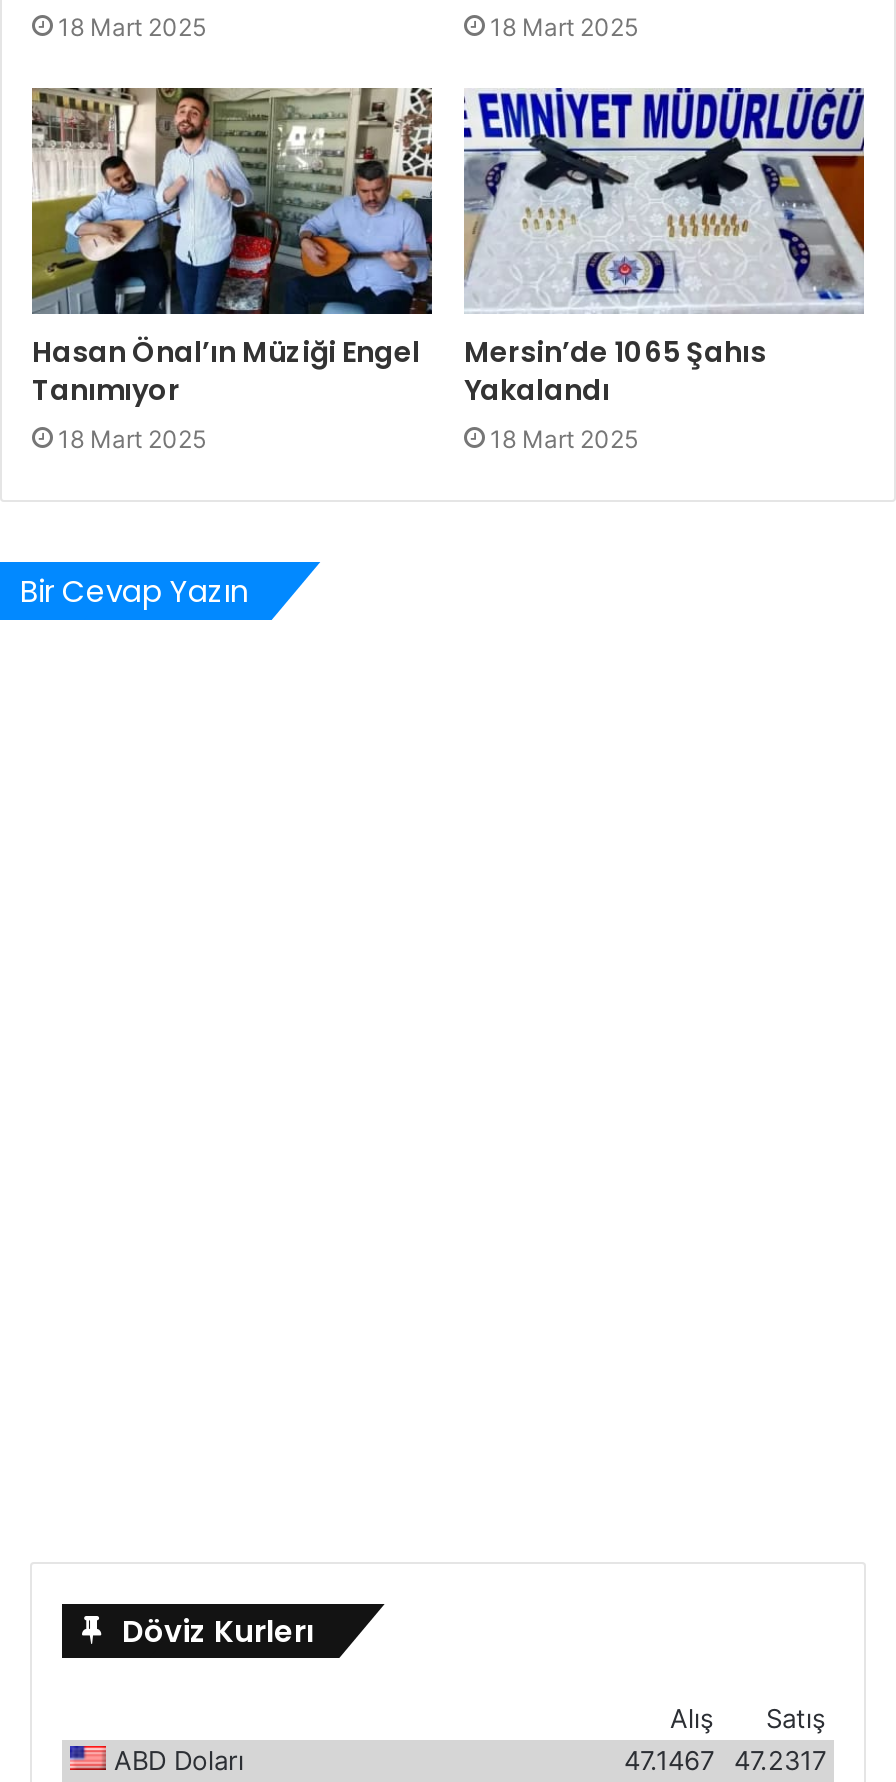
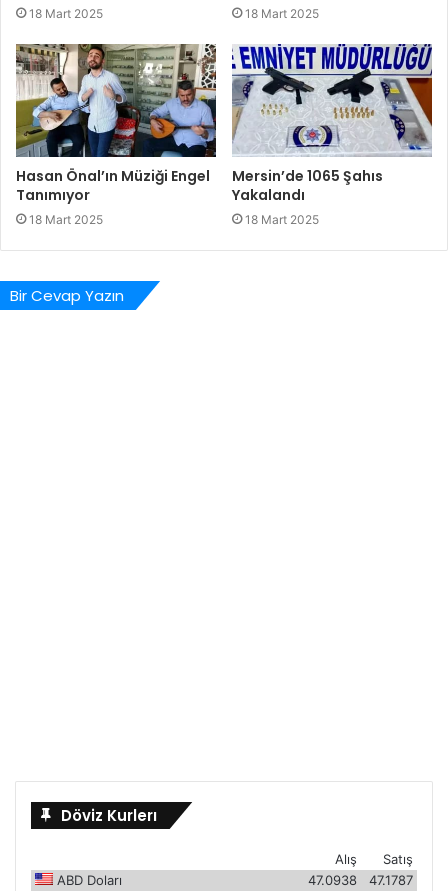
[624,1743,714,1775] 47.1467 -> [308,871,357,887] 47.0938
[734,1743,826,1775] 47.2317 -> [369,871,413,887] 47.1787

